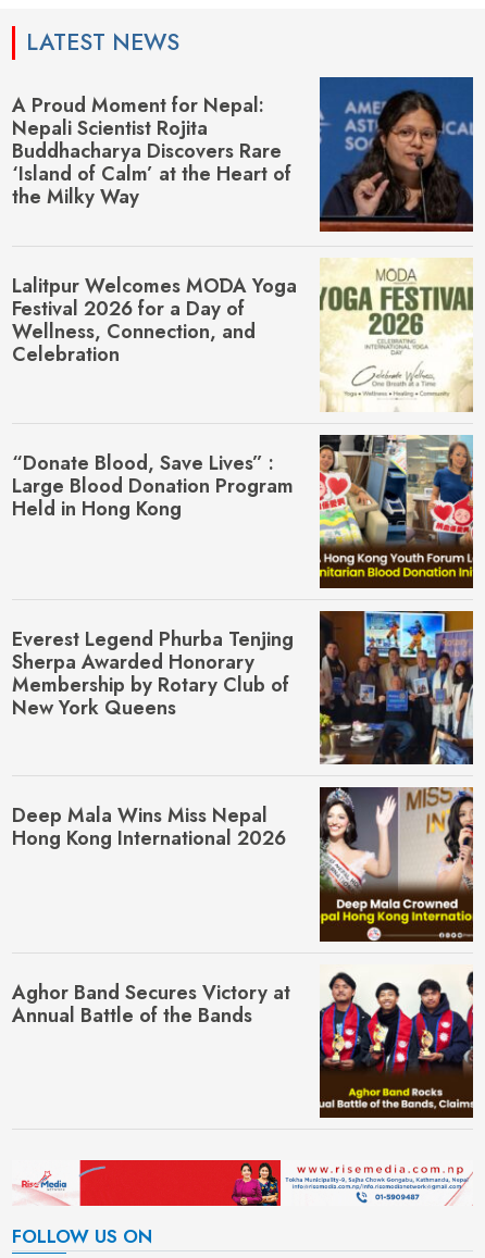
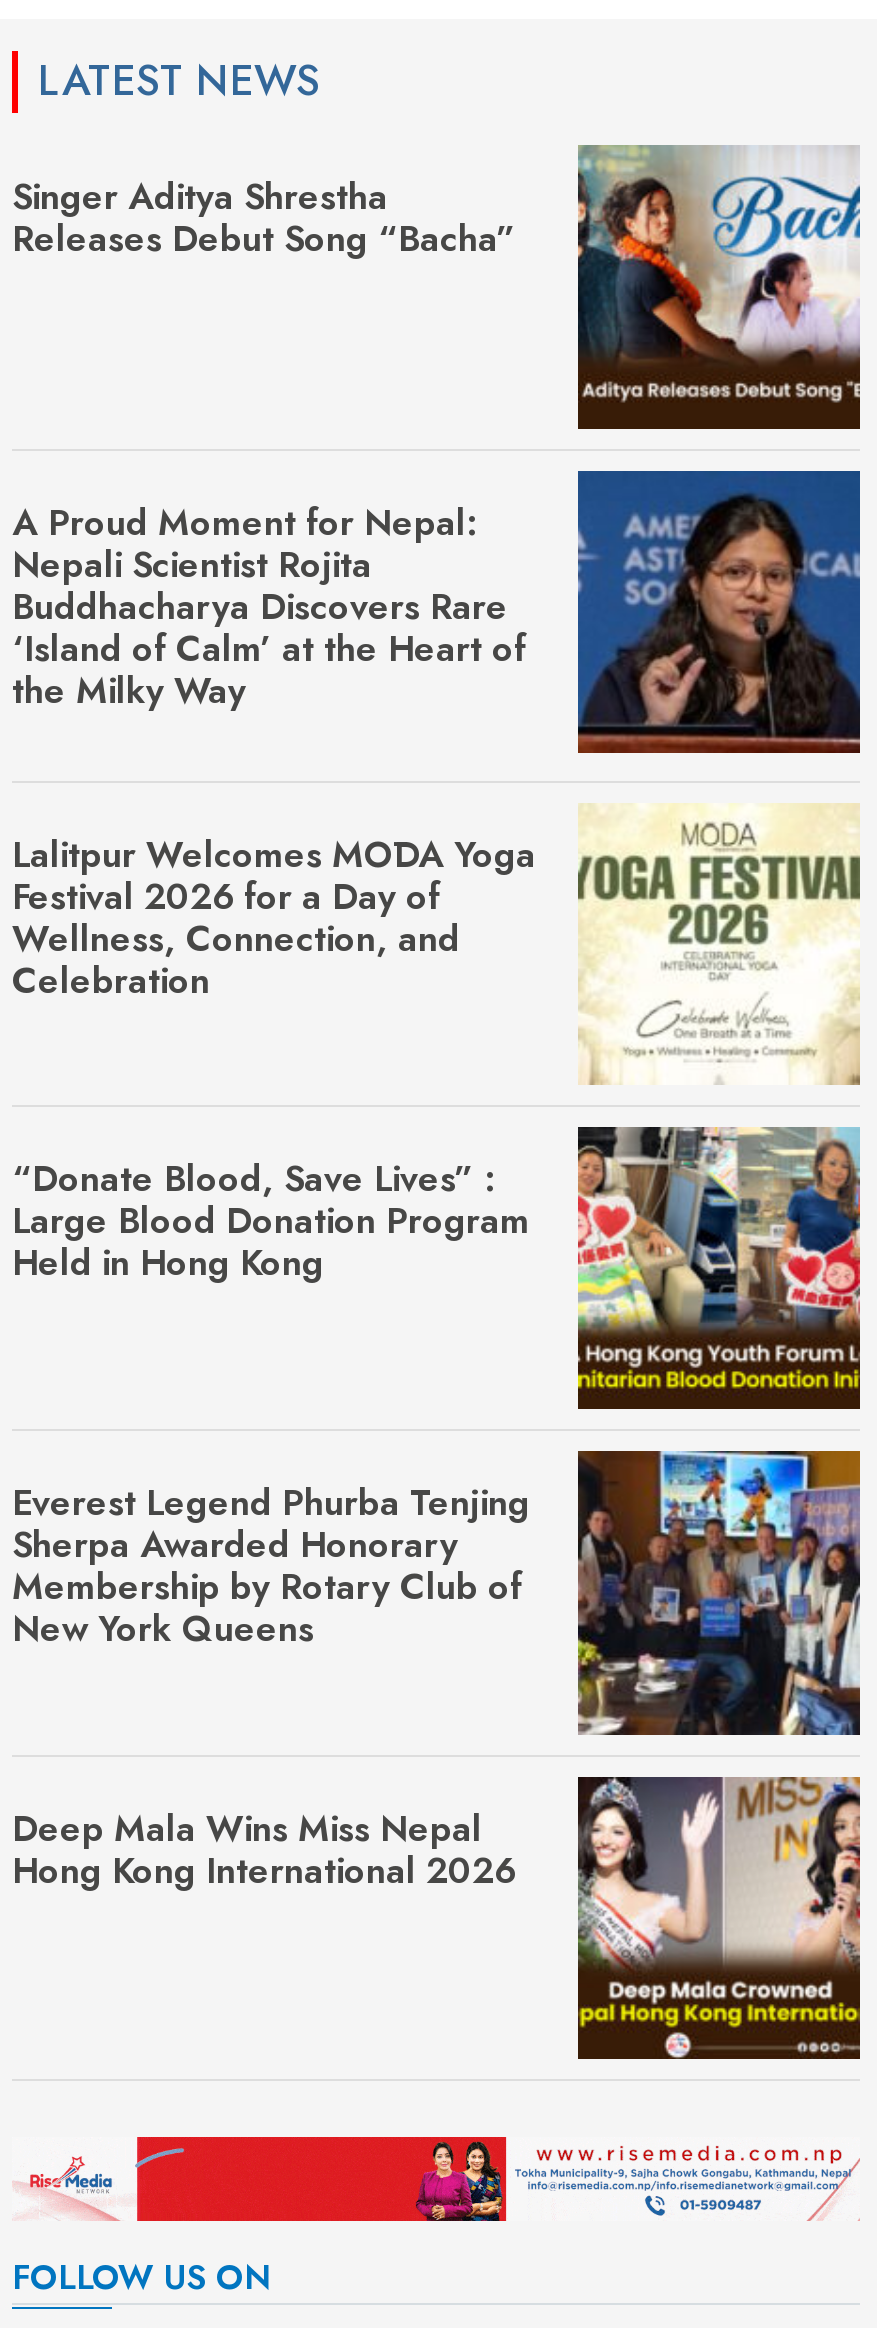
none -> [12,145,862,429] [image] | Singer Aditya Shrestha | Releases Debut Song “Bacha”
moved [12,80,474,853] -> [12,475,862,1897]: [image] | A Proud Moment for Nepal: | Nepali Scientist Rojita | ... | Deep Mala Wins Miss Nepal | Hong Kong International 2026
moved [318,786,475,942] -> [574,1773,864,2059]: [image]
[12,971,474,1118] [image] | Aghor Band Secures Victory at | Annual Battle of the Bands -> none

